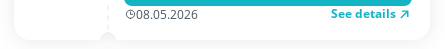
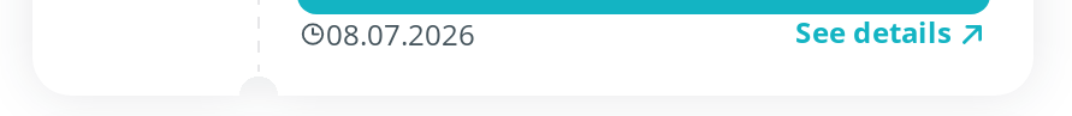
[136,5,198,22] 08.05.2026 -> [326,13,475,54] 08.07.2026

